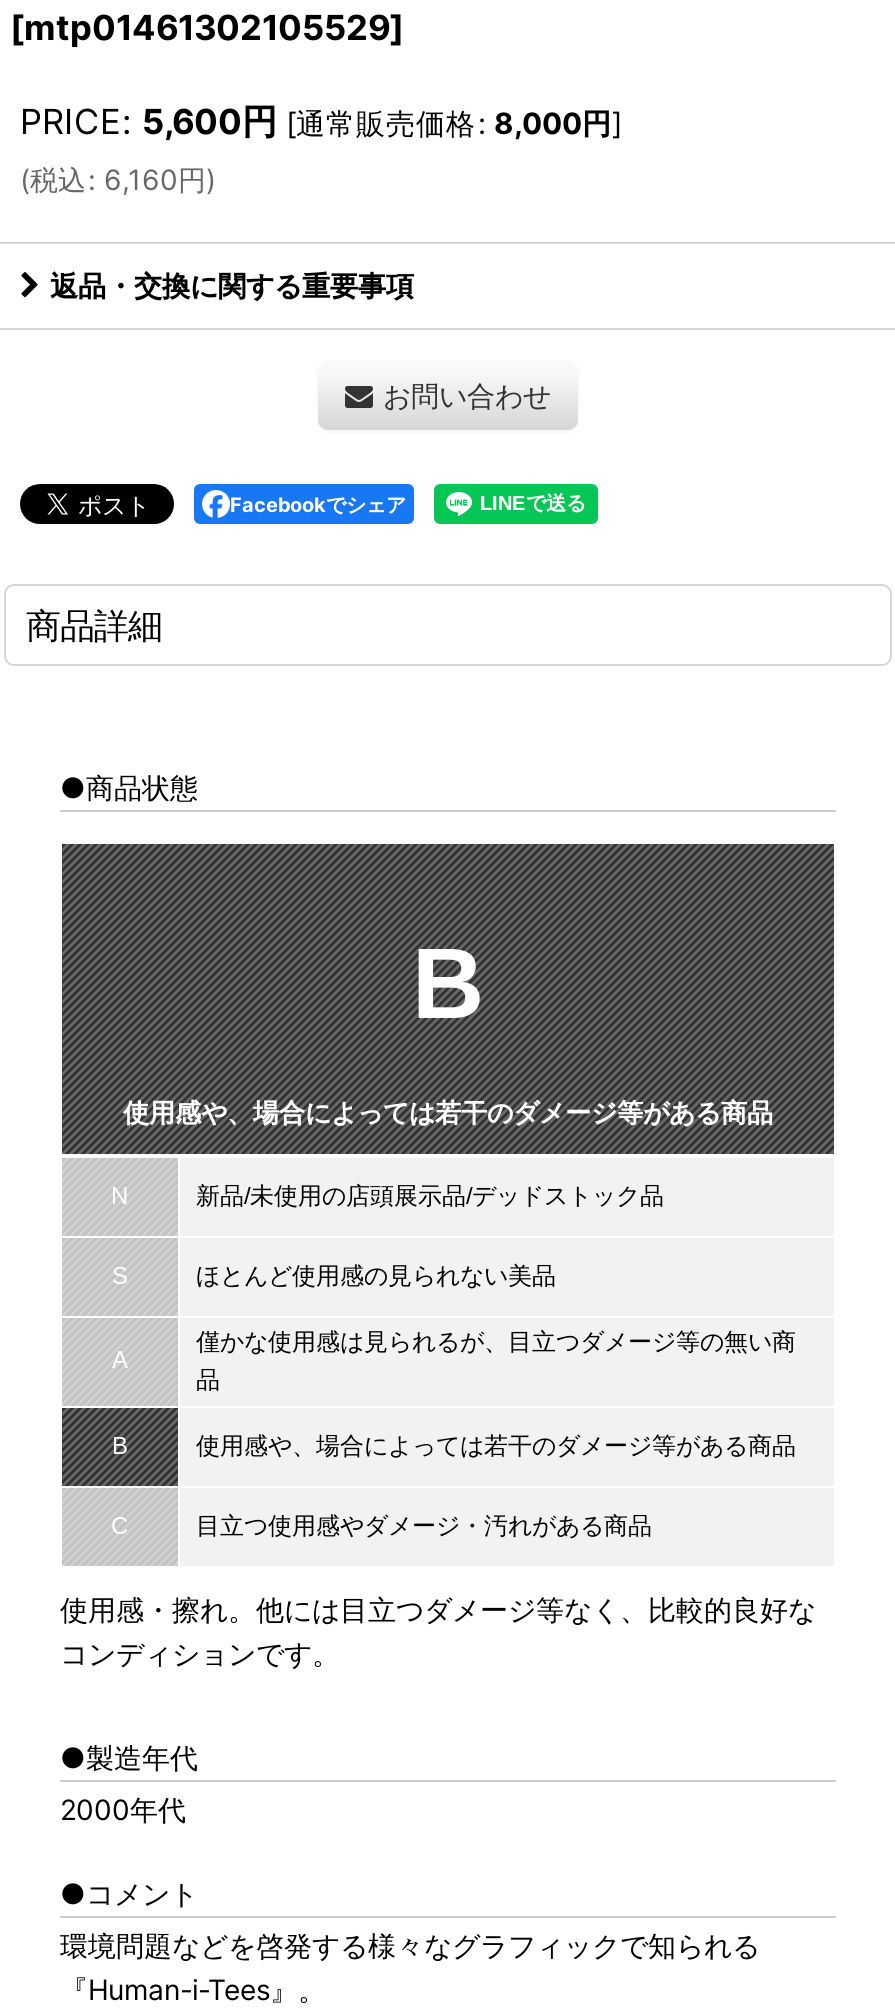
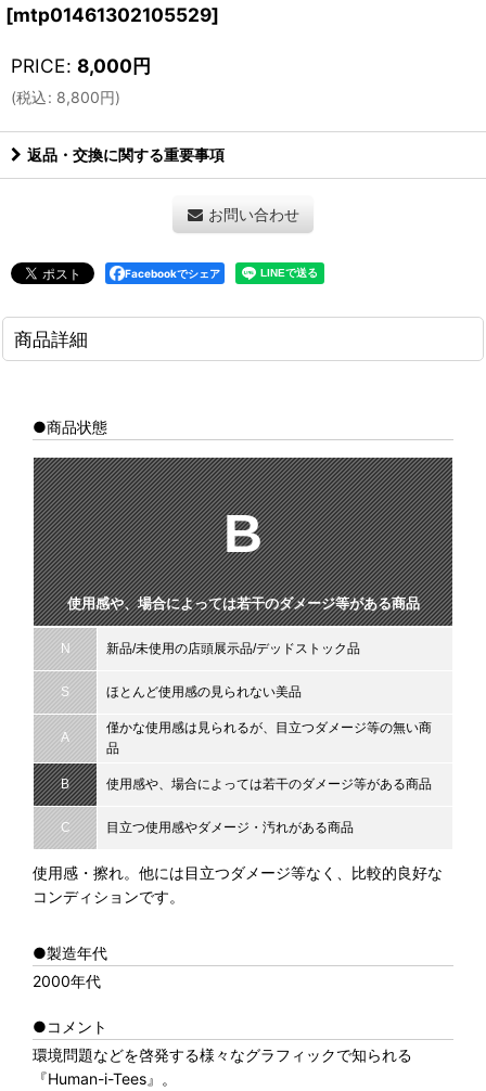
[20,100,622,142] PRICE: 5,600円 [通常販売価格: 8,000円] -> [11,54,151,77] PRICE: 8,000円
[20,162,216,196] (税込: 6,160円) -> [11,88,120,106] (税込: 8,800円)

